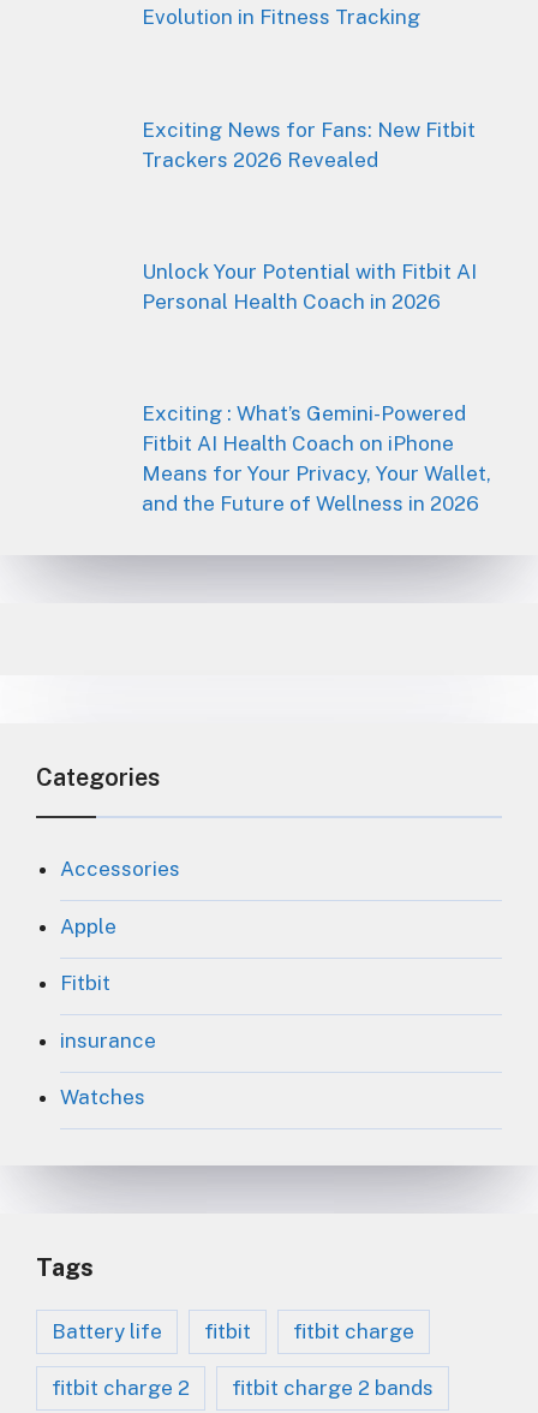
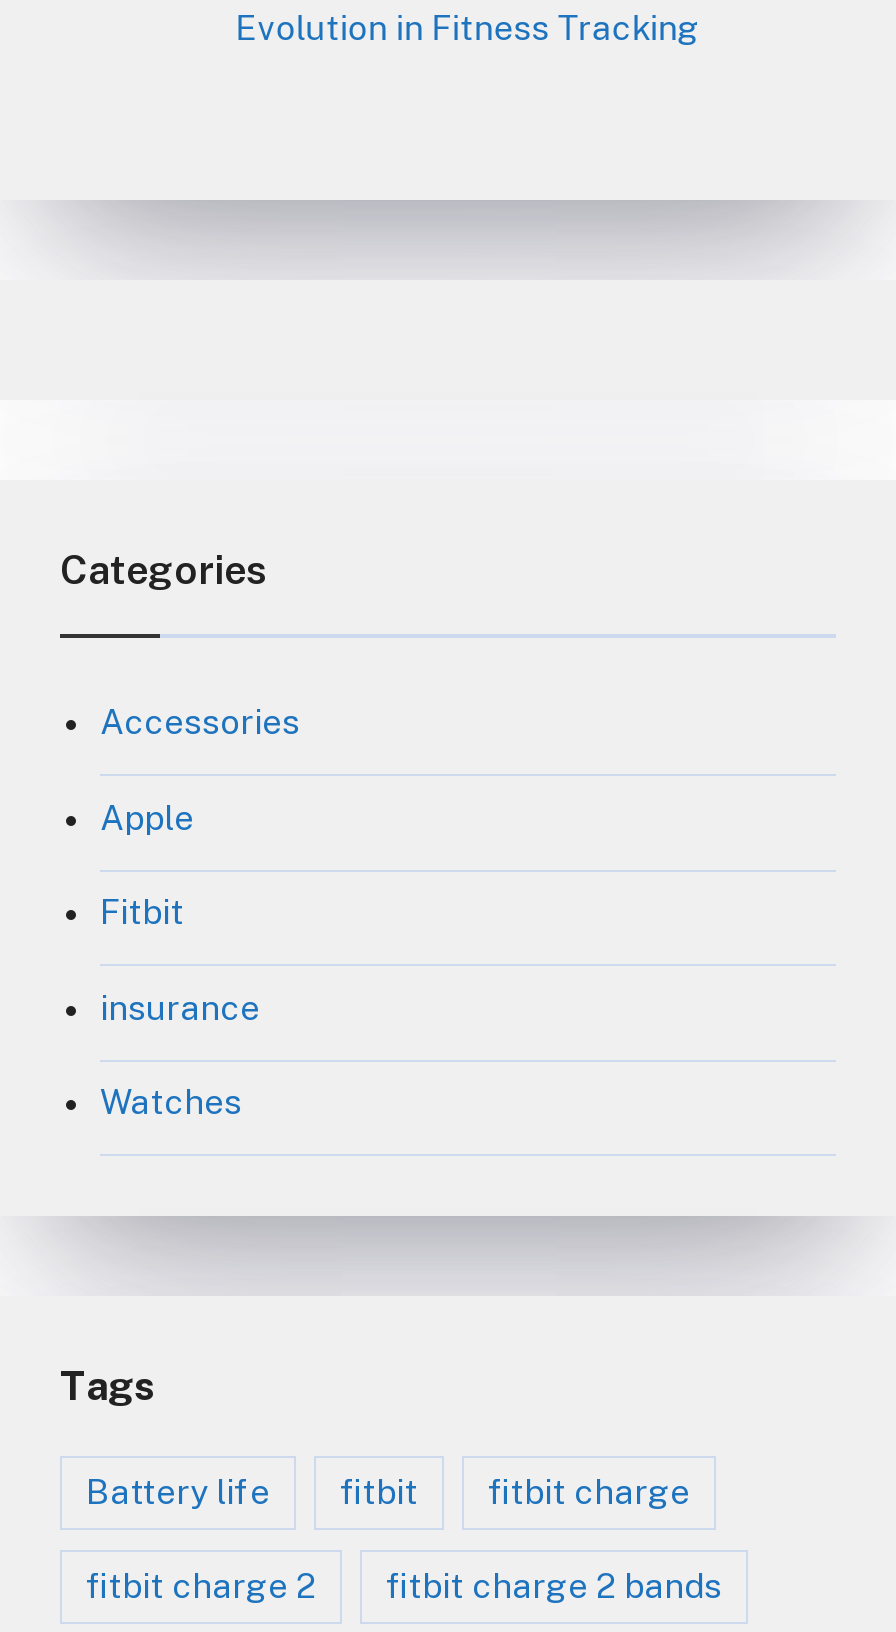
[141,117,475,171] Exciting News for Fans: New Fitbit | Trackers 2026 Revealed -> none
[141,259,477,313] Unlock Your Potential with Fitbit AI | Personal Health Coach in 2026 -> none
[141,402,491,516] Exciting : What’s Gemini-Powered | Fitbit AI Health Coach on iPhone | Means for Your Privacy, Your Wallet, | and the Future of Wellness in 2026 -> none

